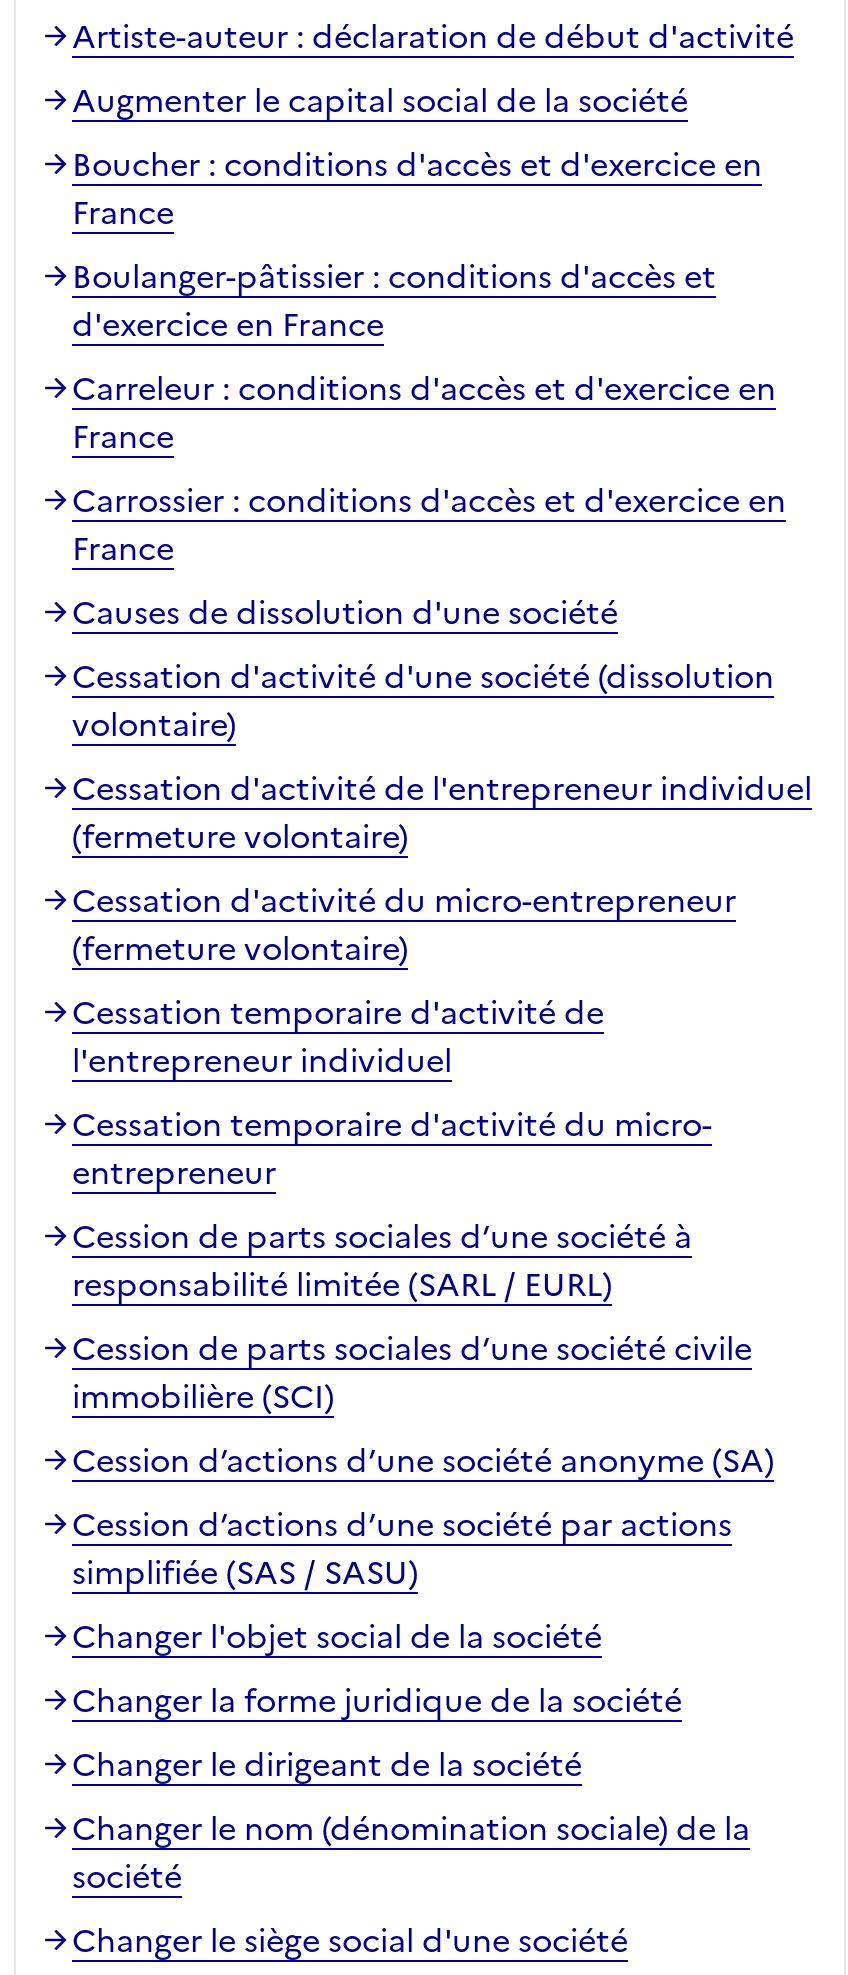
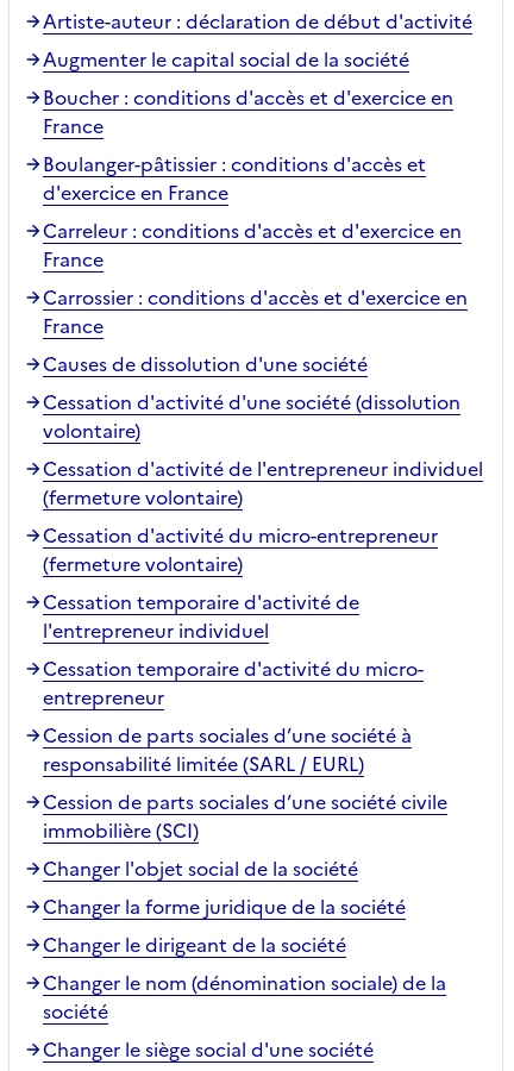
[72,1436,774,1596] Cession d’actions d’une société anonyme (SA) | Cession d’actions d’une société par actions | simplifiée (SAS / SASU) -> none

